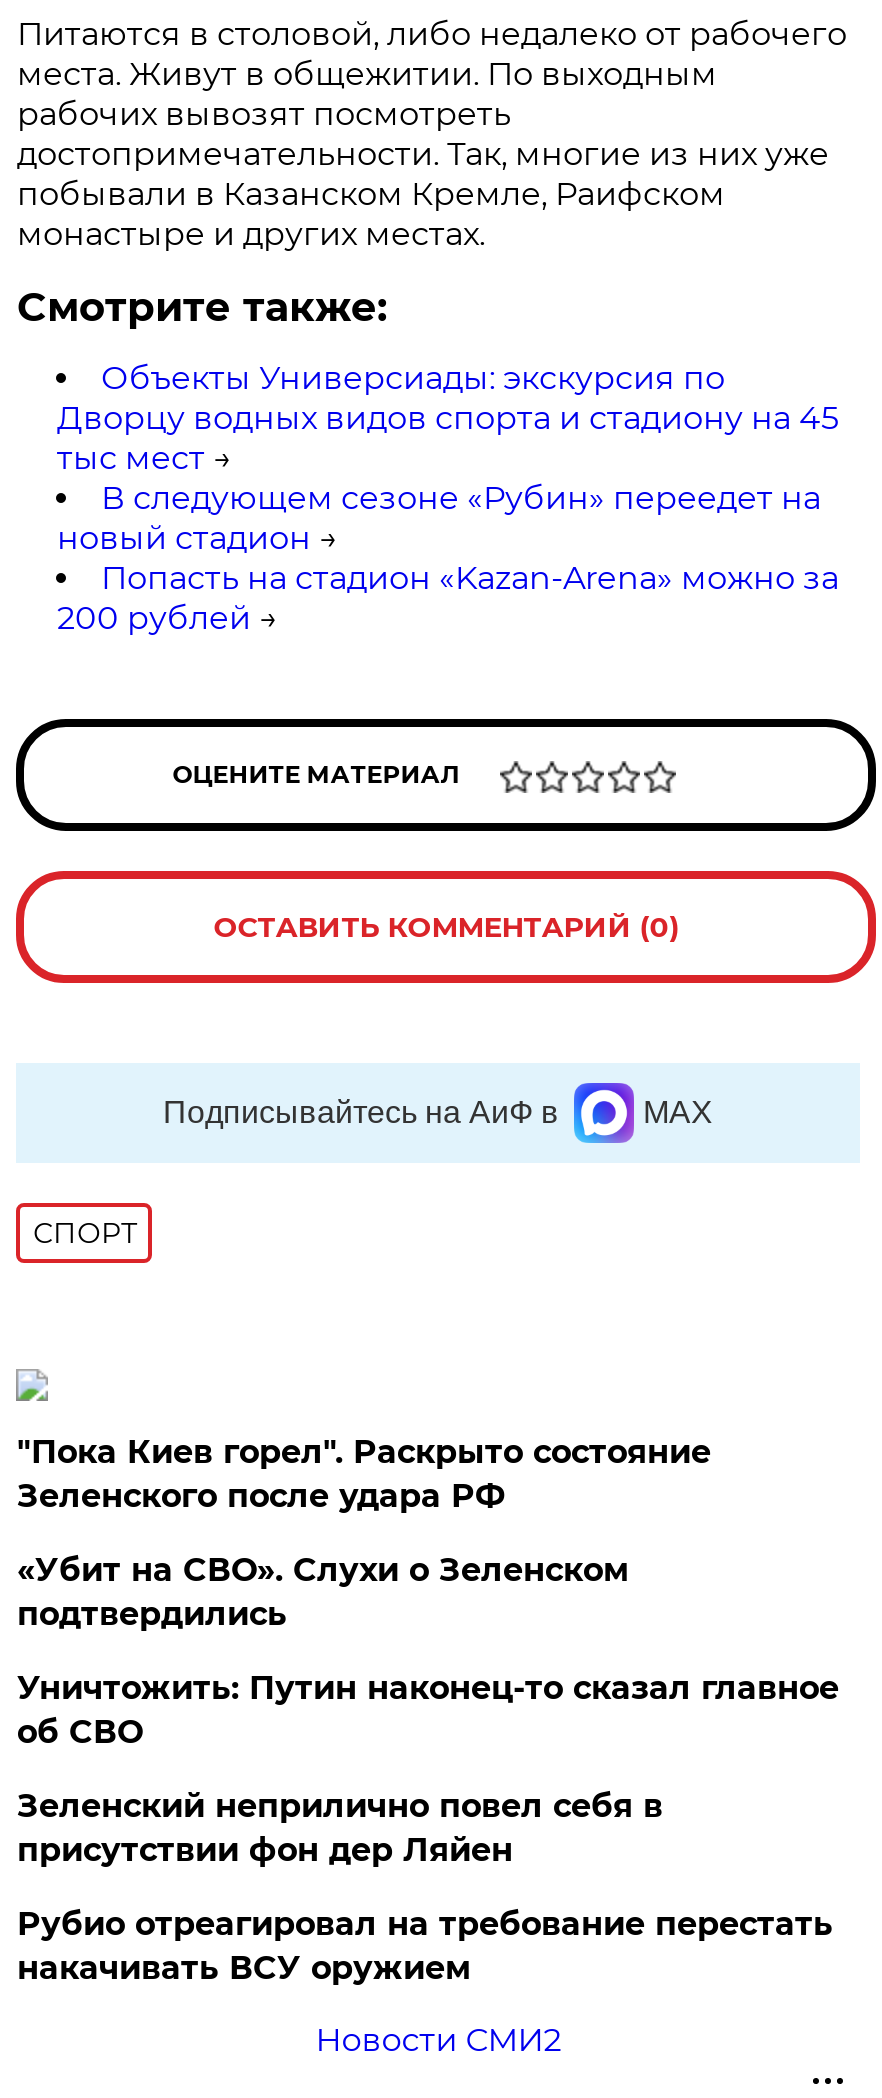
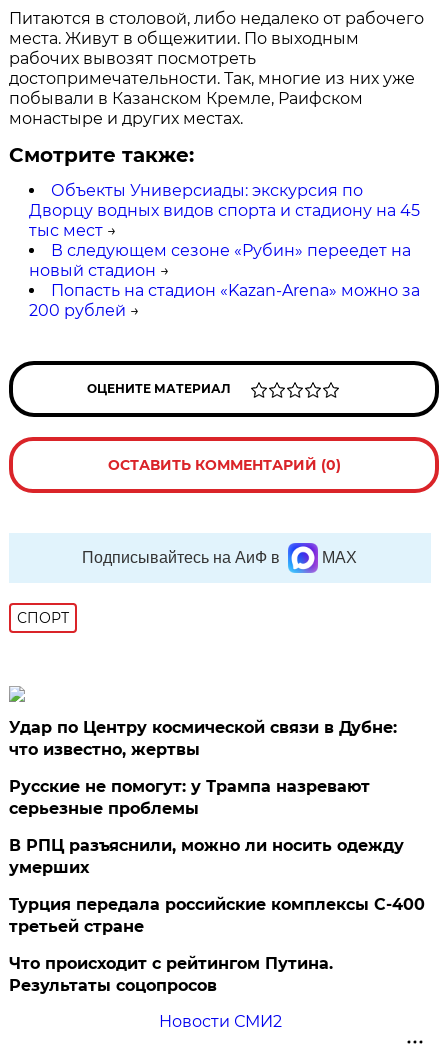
[17,1433,711,1515] "Пока Киев горел". Раскрыто состояние | Зеленского после удара РФ -> [9,718,397,759] Удар по Центру космической связи в Дубне: | что известно, жертвы
[17,1551,629,1633] «Убит на СВО». Слухи о Зеленском | подтвердились -> [9,777,370,818] Русские не помогут: у Трампа назревают | серьезные проблемы
[17,1669,839,1751] Уничтожить: Путин наконец-то сказал главное | об СВО -> [9,836,404,877] В РПЦ разъяснили, можно ли носить одежду | умерших
[17,1787,663,1869] Зеленский неприлично повел cебя в | присутствии фон дер Ляйен -> [9,895,425,936] Турция передала российские комплексы С-400 | третьей стране
[17,1905,833,1987] Рубио отреагировал на требование перестать | накачивать ВСУ оружием -> [9,954,333,995] Что происходит с рейтингом Путина. | Результаты соцопросов

